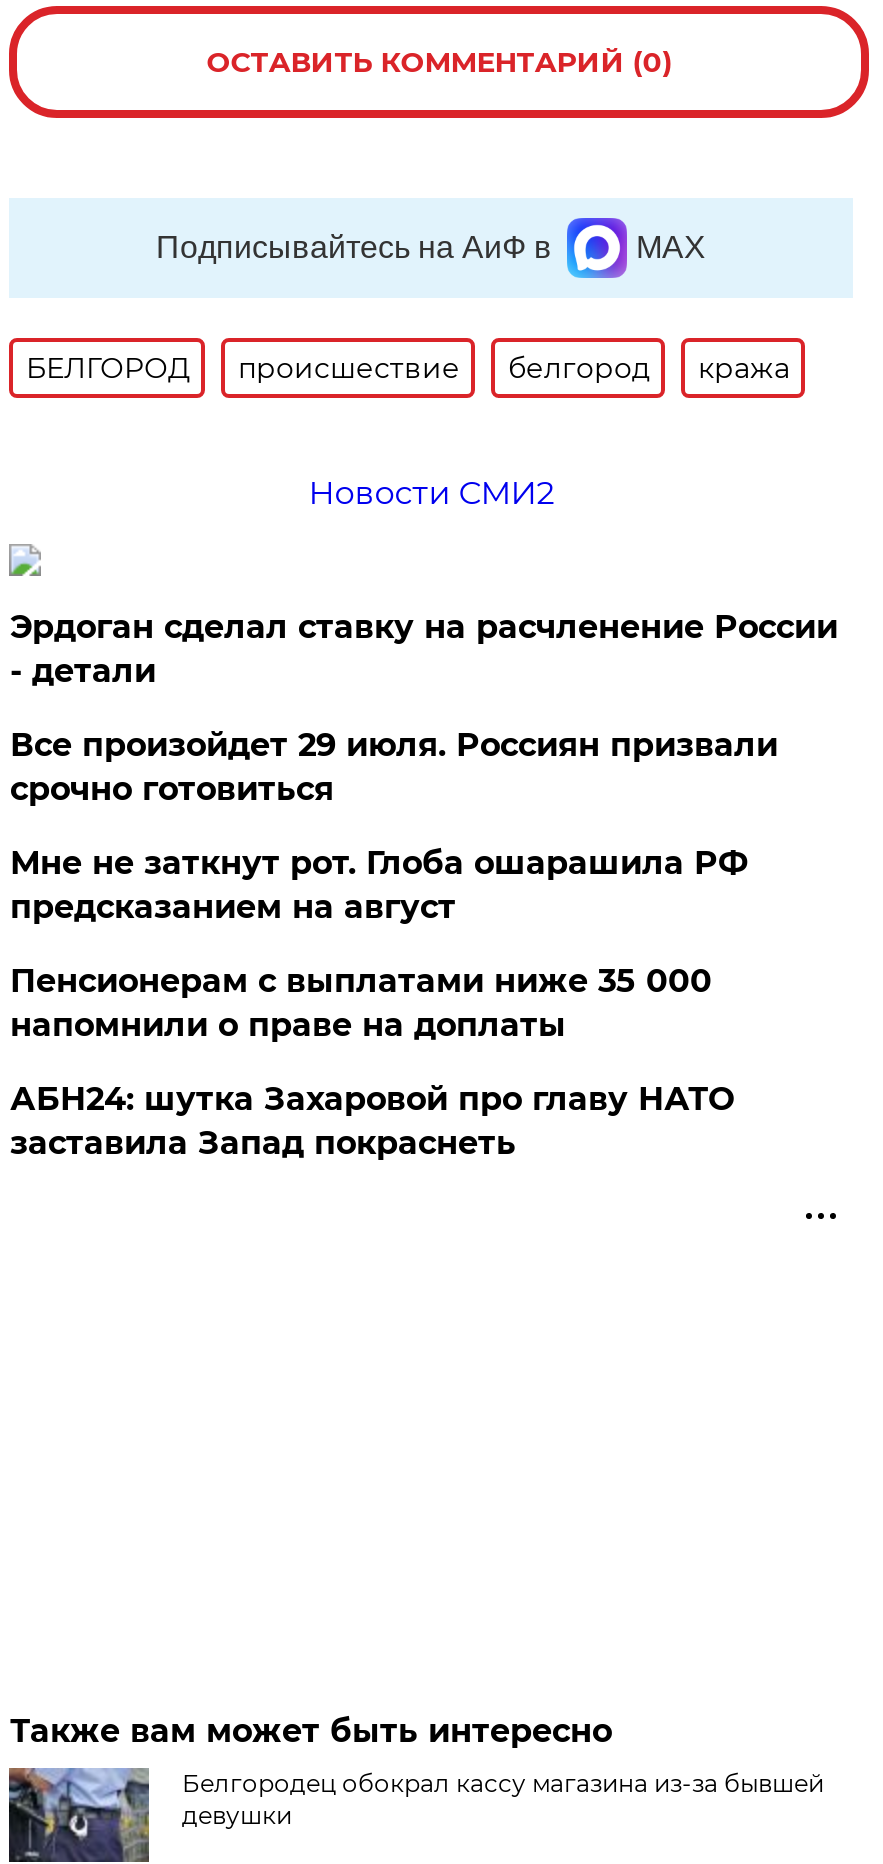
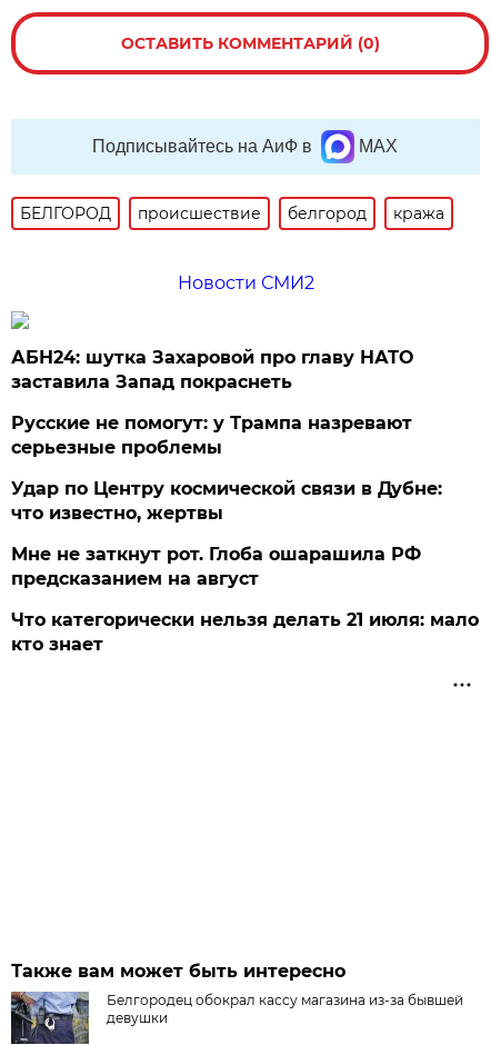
[10,608,838,1044] Эрдоган сделал ставку на расчленение России | - детали | Все произойдет 29 июля. Россиян призвали | срочно готовиться | Пенсионерам с выплатами ниже 35 000 | напомнили о праве на доплаты -> none
moved [10,844,748,926] -> [12,544,421,589]: Мне не заткнут рот. Глоба ошарашила РФ | предсказанием на август
moved [10,1080,734,1162] -> [12,347,414,392]: АБН24: шутка Захаровой про главу НАТО | заставила Запад покраснеть
none -> [12,412,479,655] Русские не помогут: у Трампа назревают | серьезные проблемы | Удар по Центру космической связи в Дубне: | что известно, жертвы | Что категорически нельзя делать 21 июля: мало | кто знает

